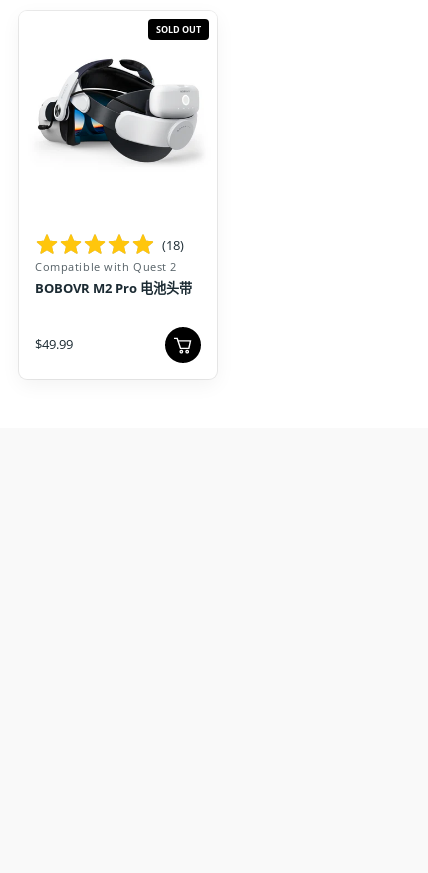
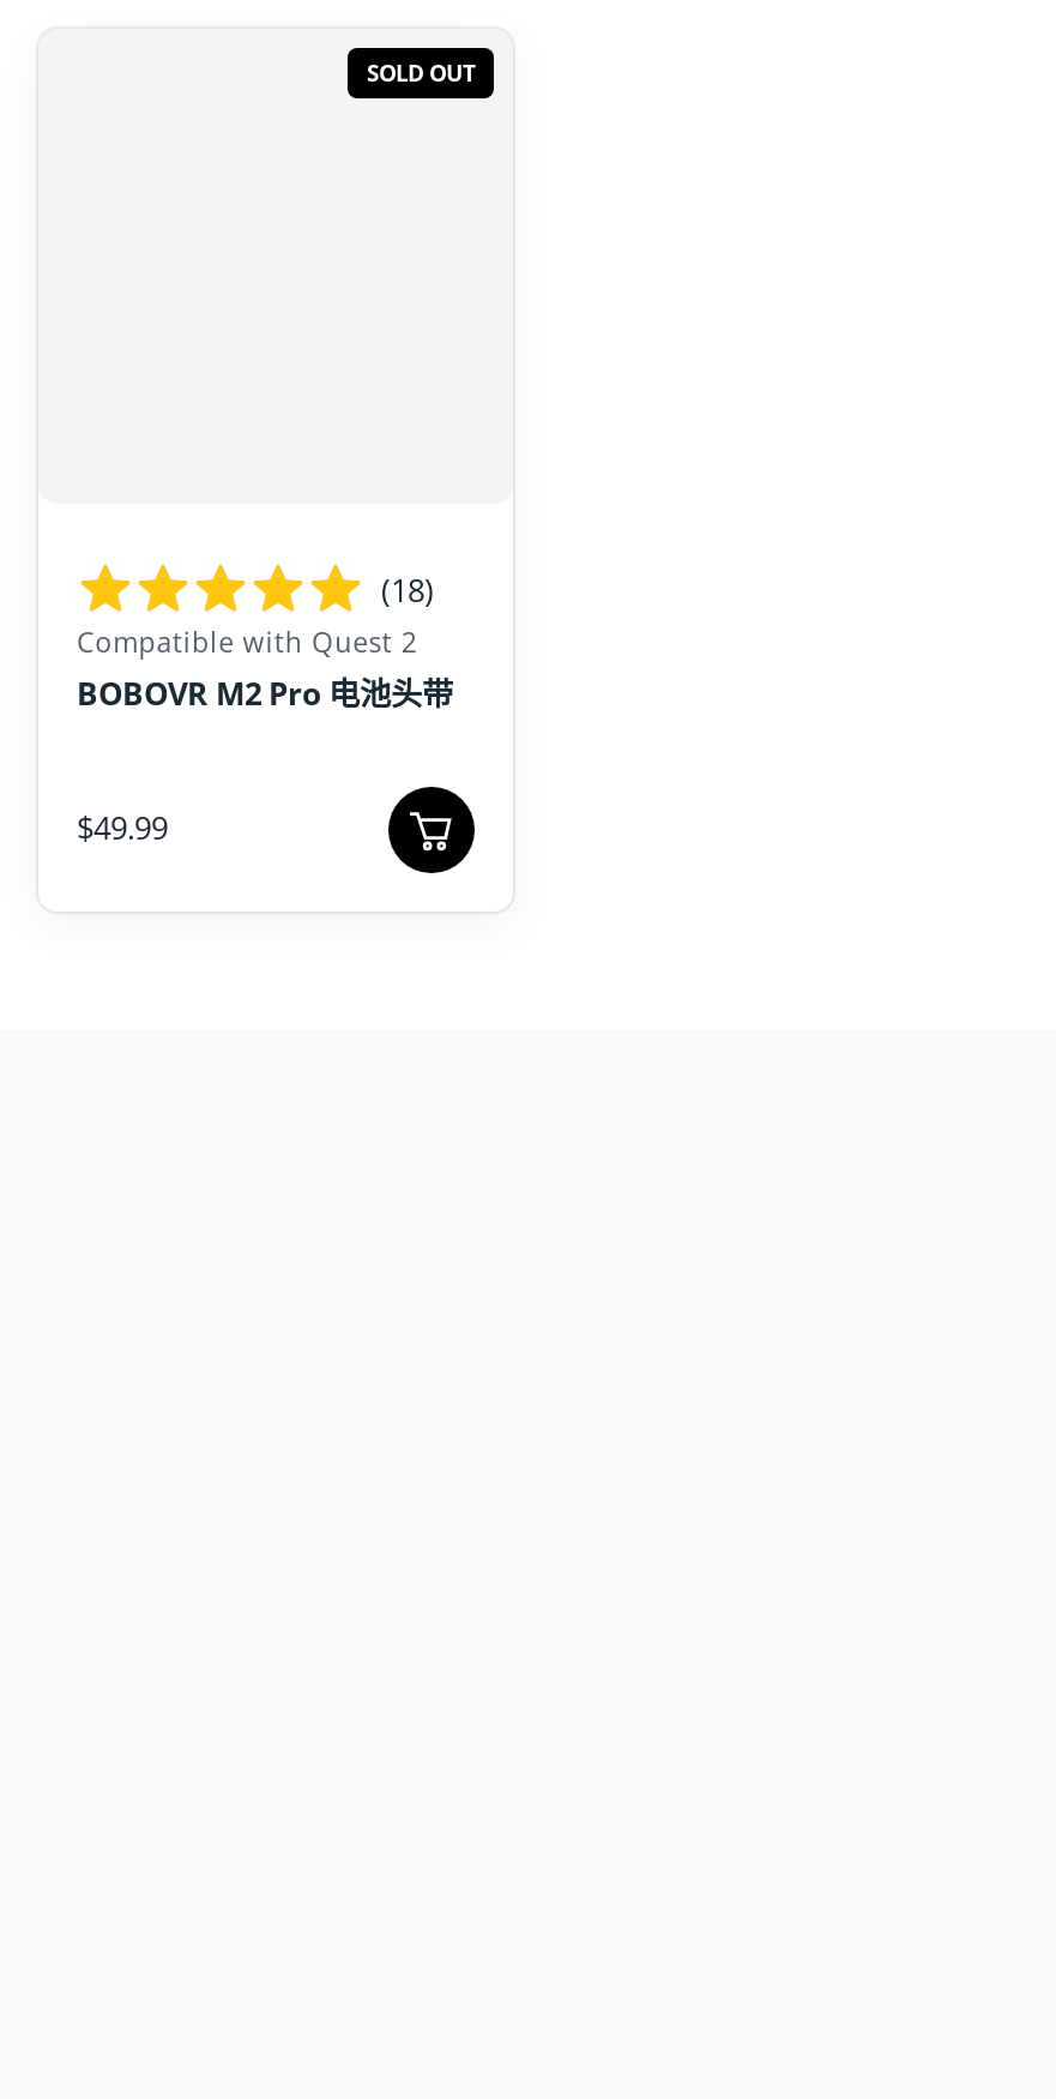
[37,58,198,164] [image] -> none

